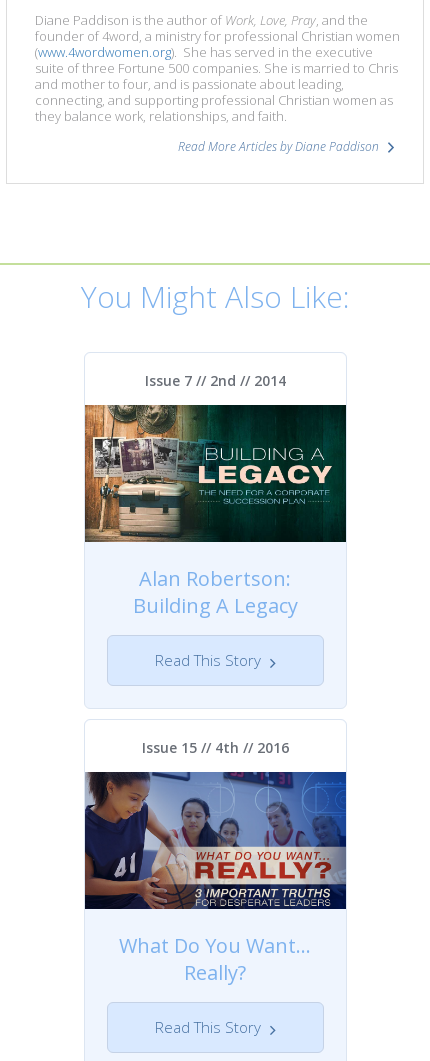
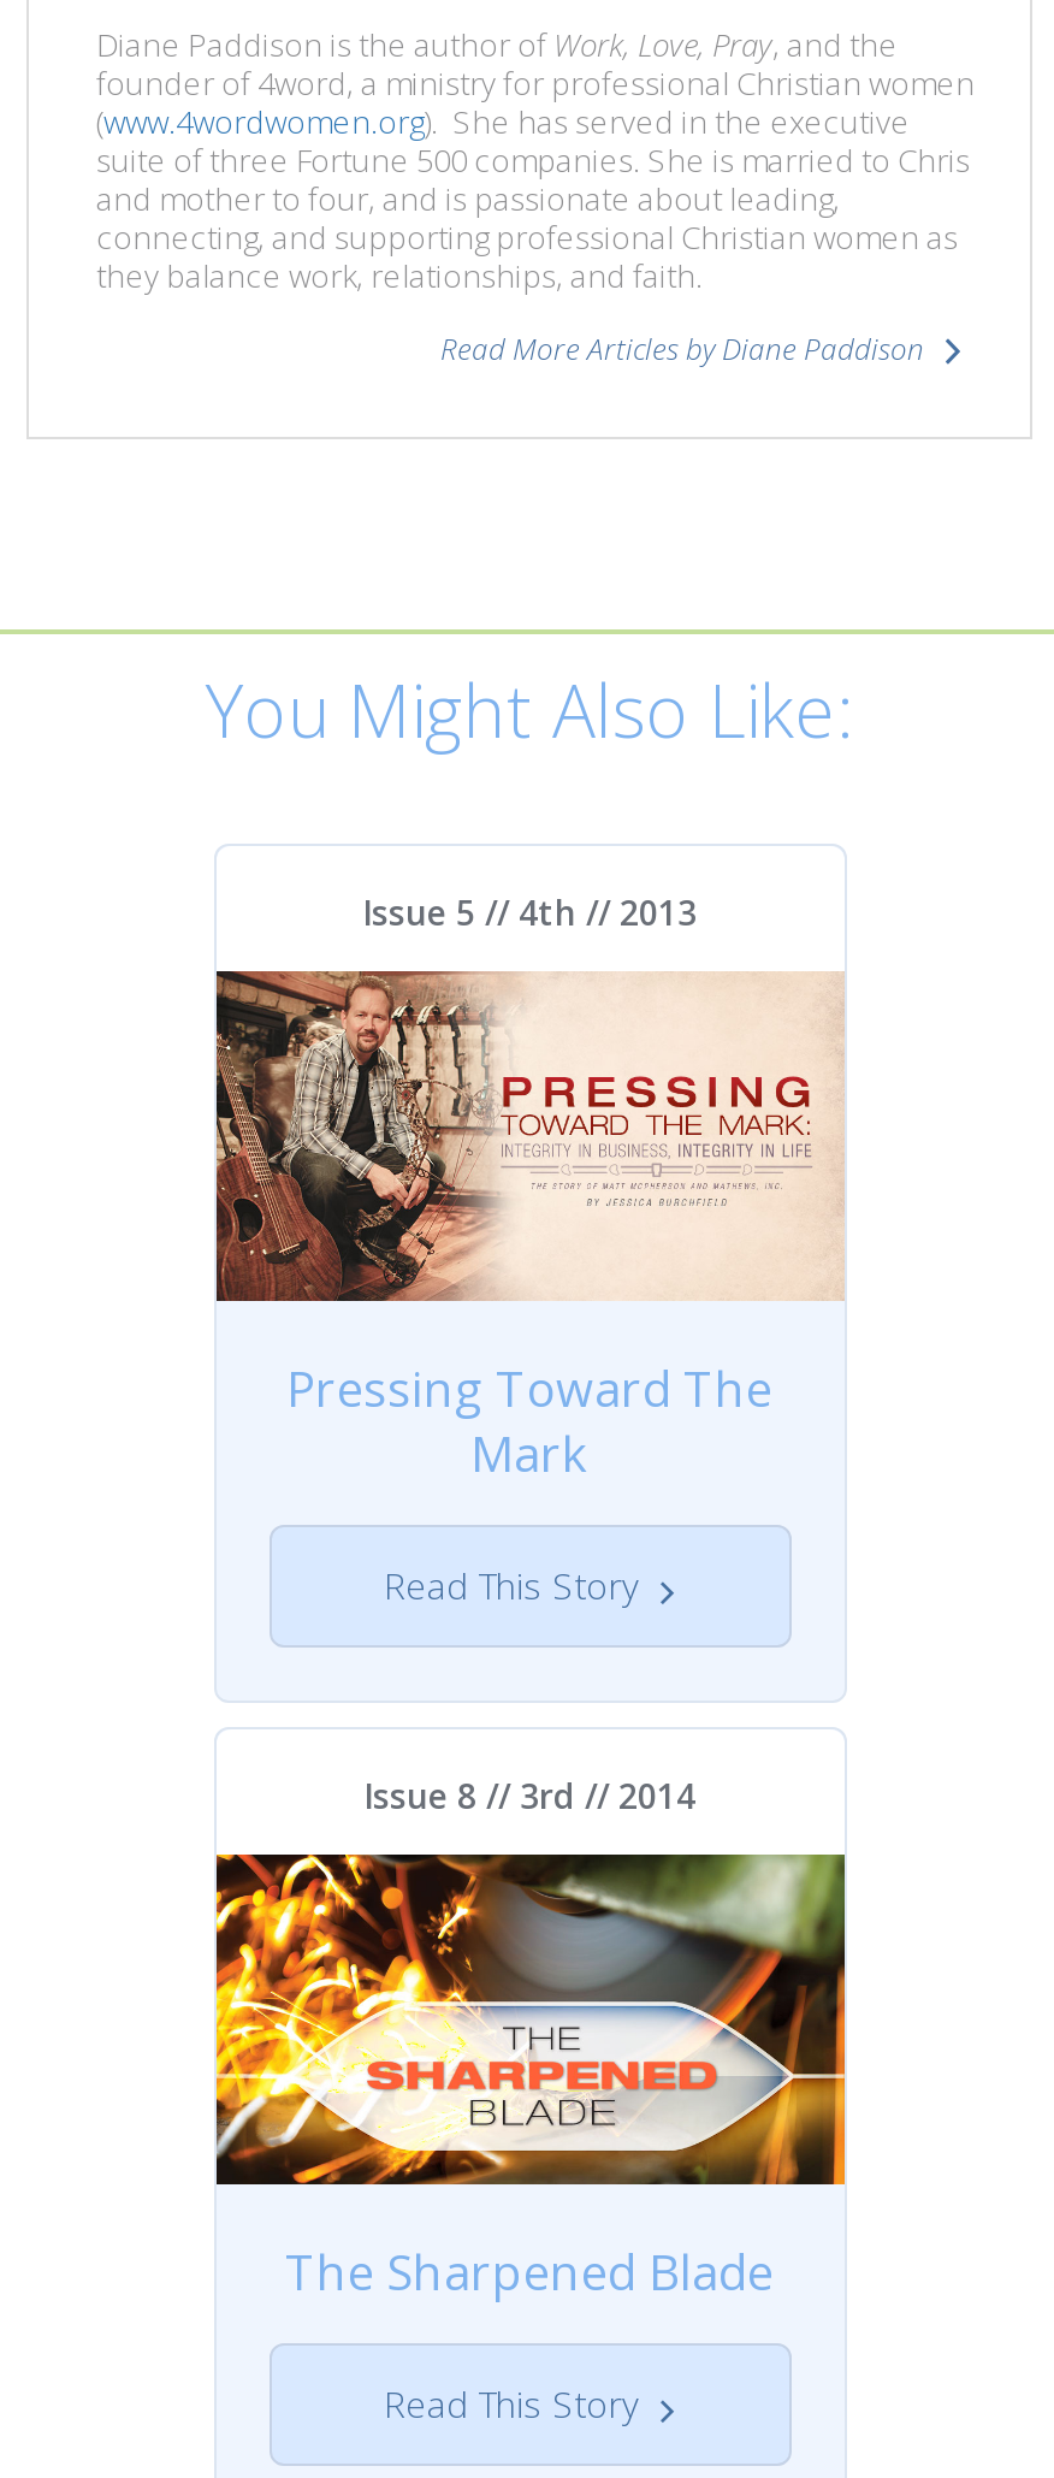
[144,371,285,390] Issue 7 // 2nd // 2014 -> [362,889,697,935] Issue 5 // 4th // 2013
[84,404,347,619] [image] | Alan Robertson: | Building A Legacy -> [214,969,845,1487] [image] | Pressing Toward The | Mark
[141,738,288,757] Issue 15 // 4th // 2016 -> [363,1772,695,1818] Issue 8 // 3rd // 2014
[84,771,347,986] [image] | What Do You Want… | Really? -> [214,1852,847,2305] [image] | The Sharpened Blade

